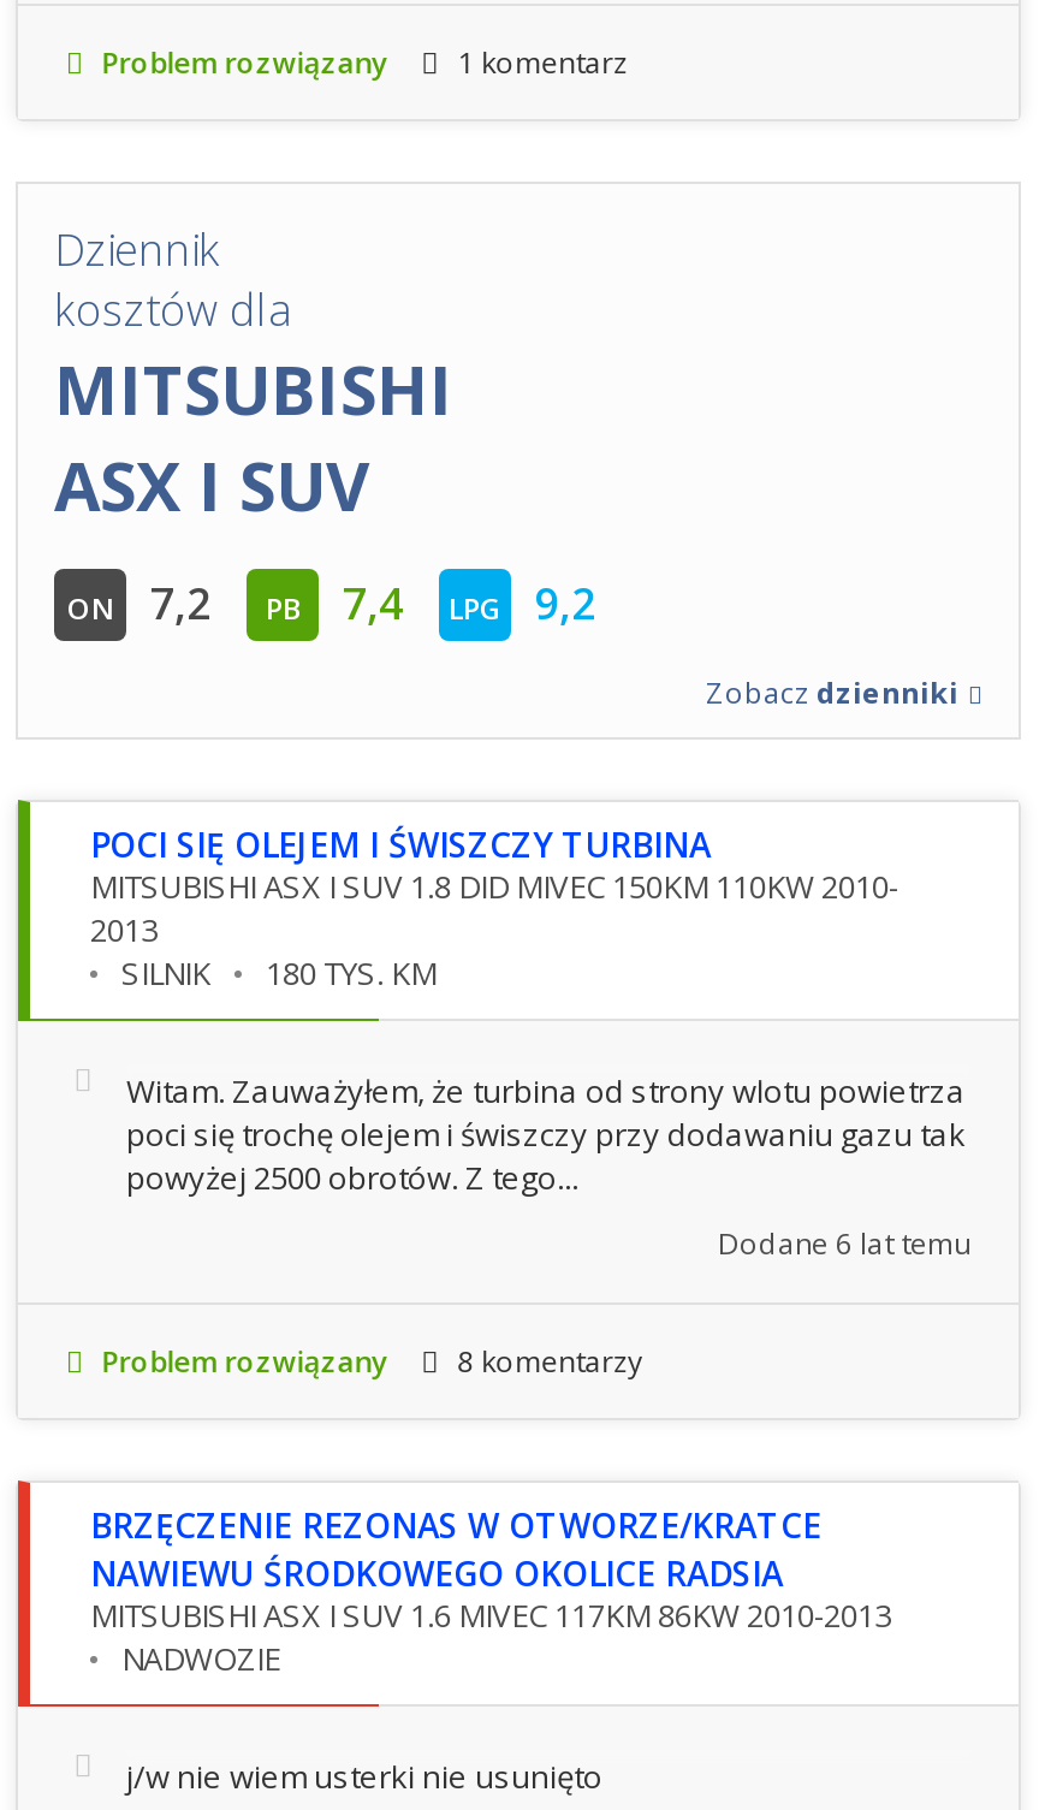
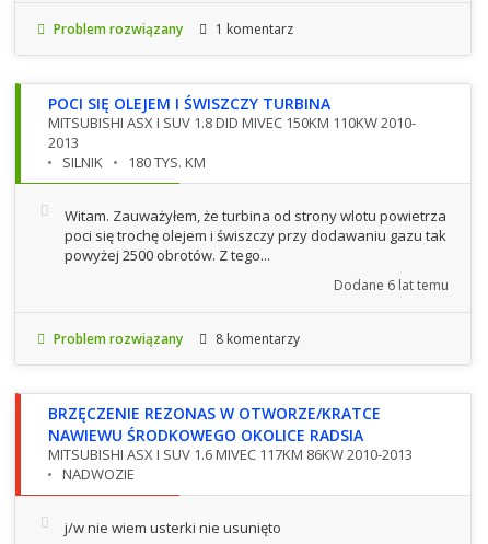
[54,220,958,713] Dziennik | kosztów dla | MITSUBISHI | ASX I SUV | ON | 7,2 | PB | 7,4 | LPG | 9,2 | Zobacz dzienniki -> none

